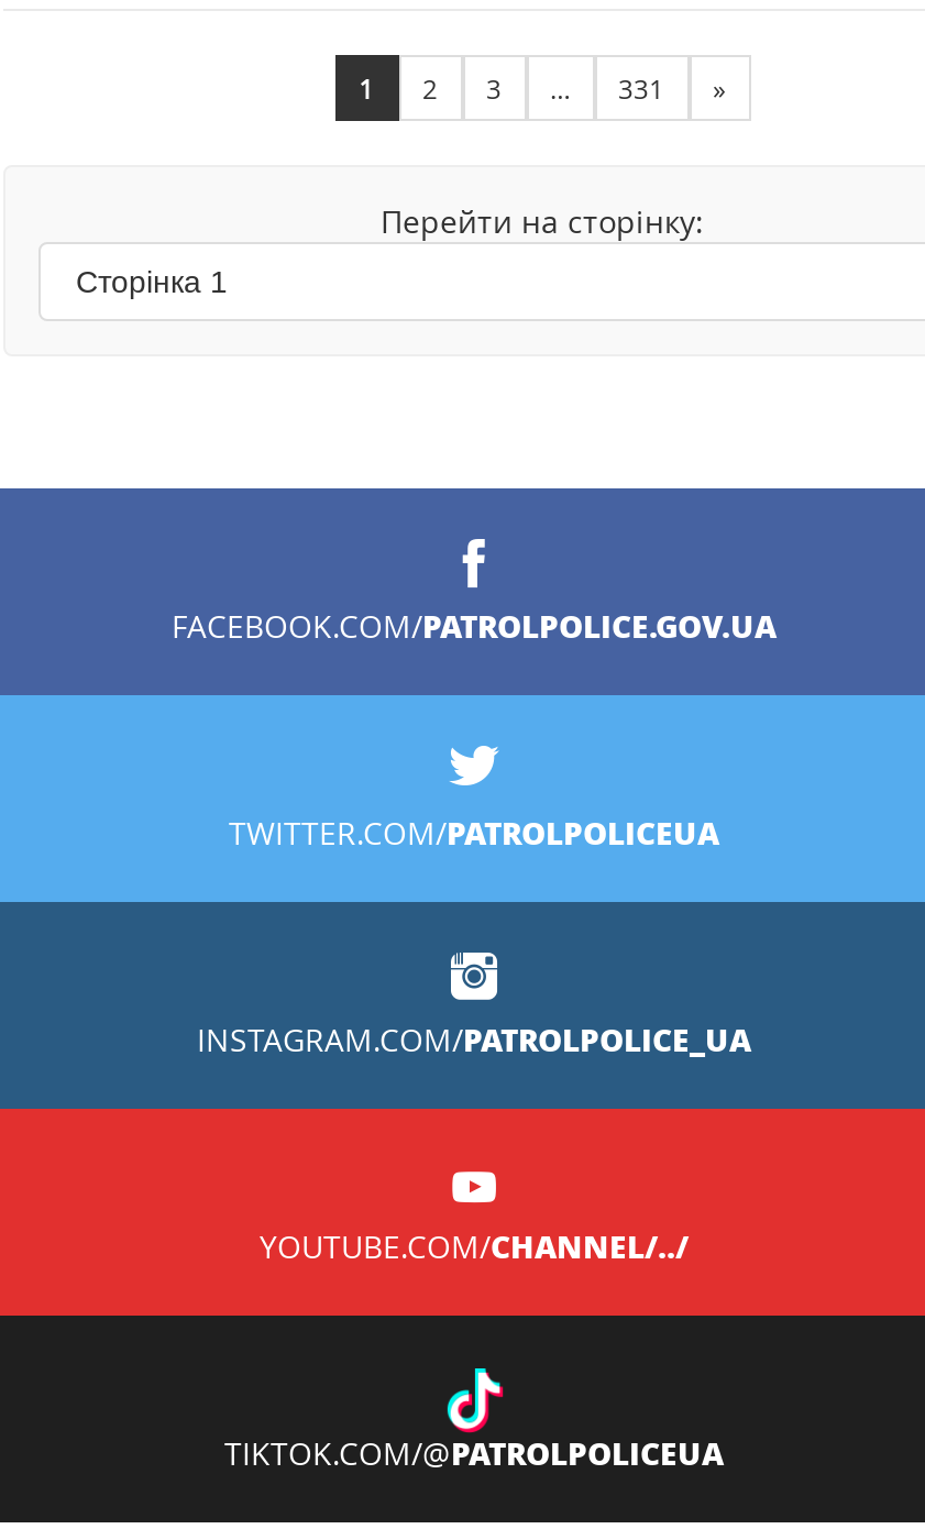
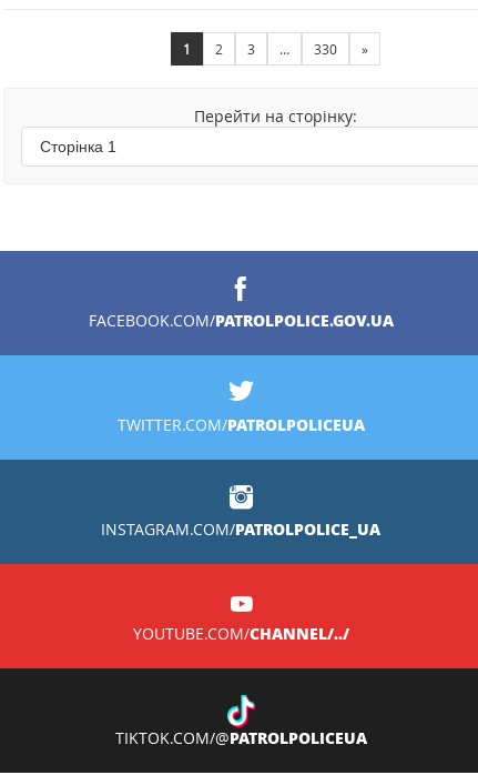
[618,70,664,106] 331 -> [313,40,337,58] 330

